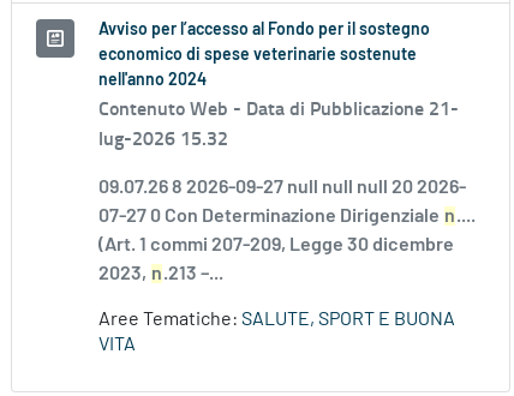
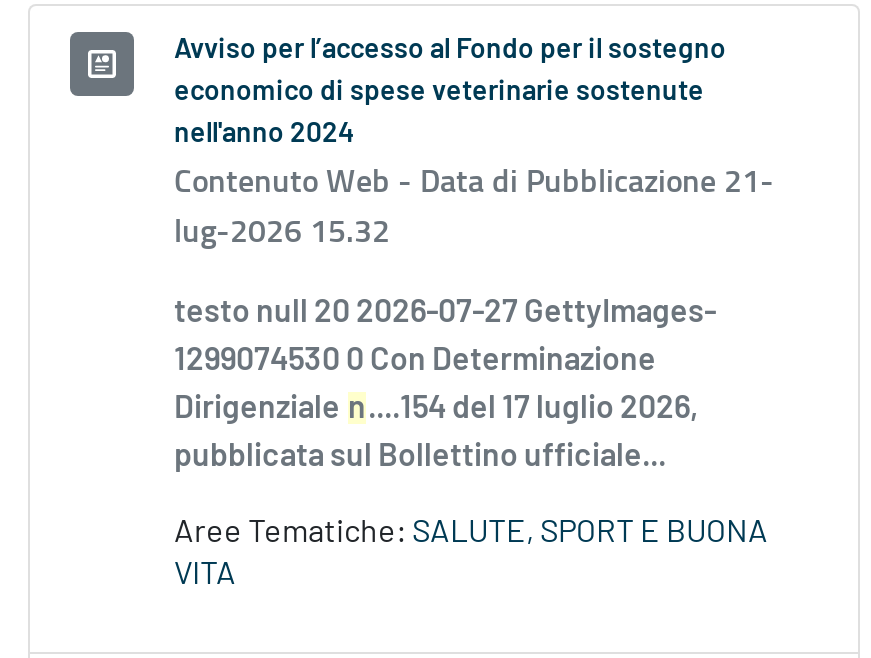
[98,178,466,197] 09.07.26 8 2026-09-27 null null null 20 2026- -> [174,297,716,329] testo null 20 2026-07-27 GettyImages-
[98,207,476,226] 07-27 0 Con Determinazione Dirigenziale n.... -> [174,345,656,377] 1299074530 0 Con Determinazione
[98,236,454,255] (Art. 1 commi 207-209, Legge 30 dicembre -> [174,393,698,425] Dirigenziale n....154 del 17 luglio 2026,
[98,264,223,284] 2023, n.213 –... -> [174,441,666,473] pubblicata sul Bollettino ufficiale...

